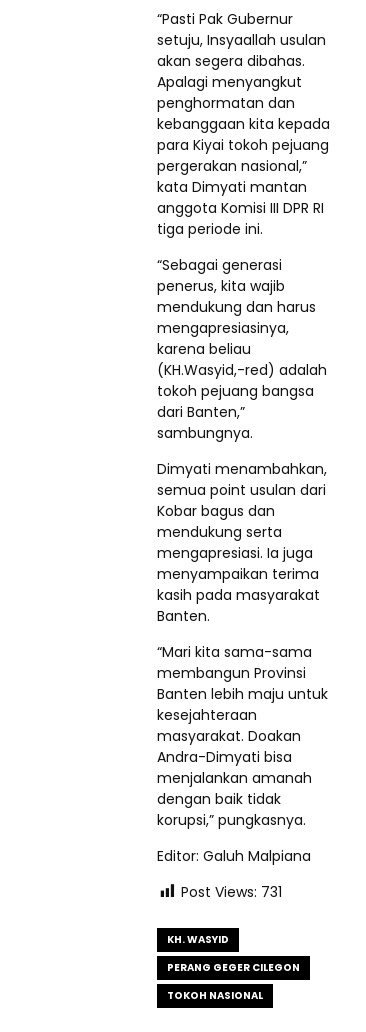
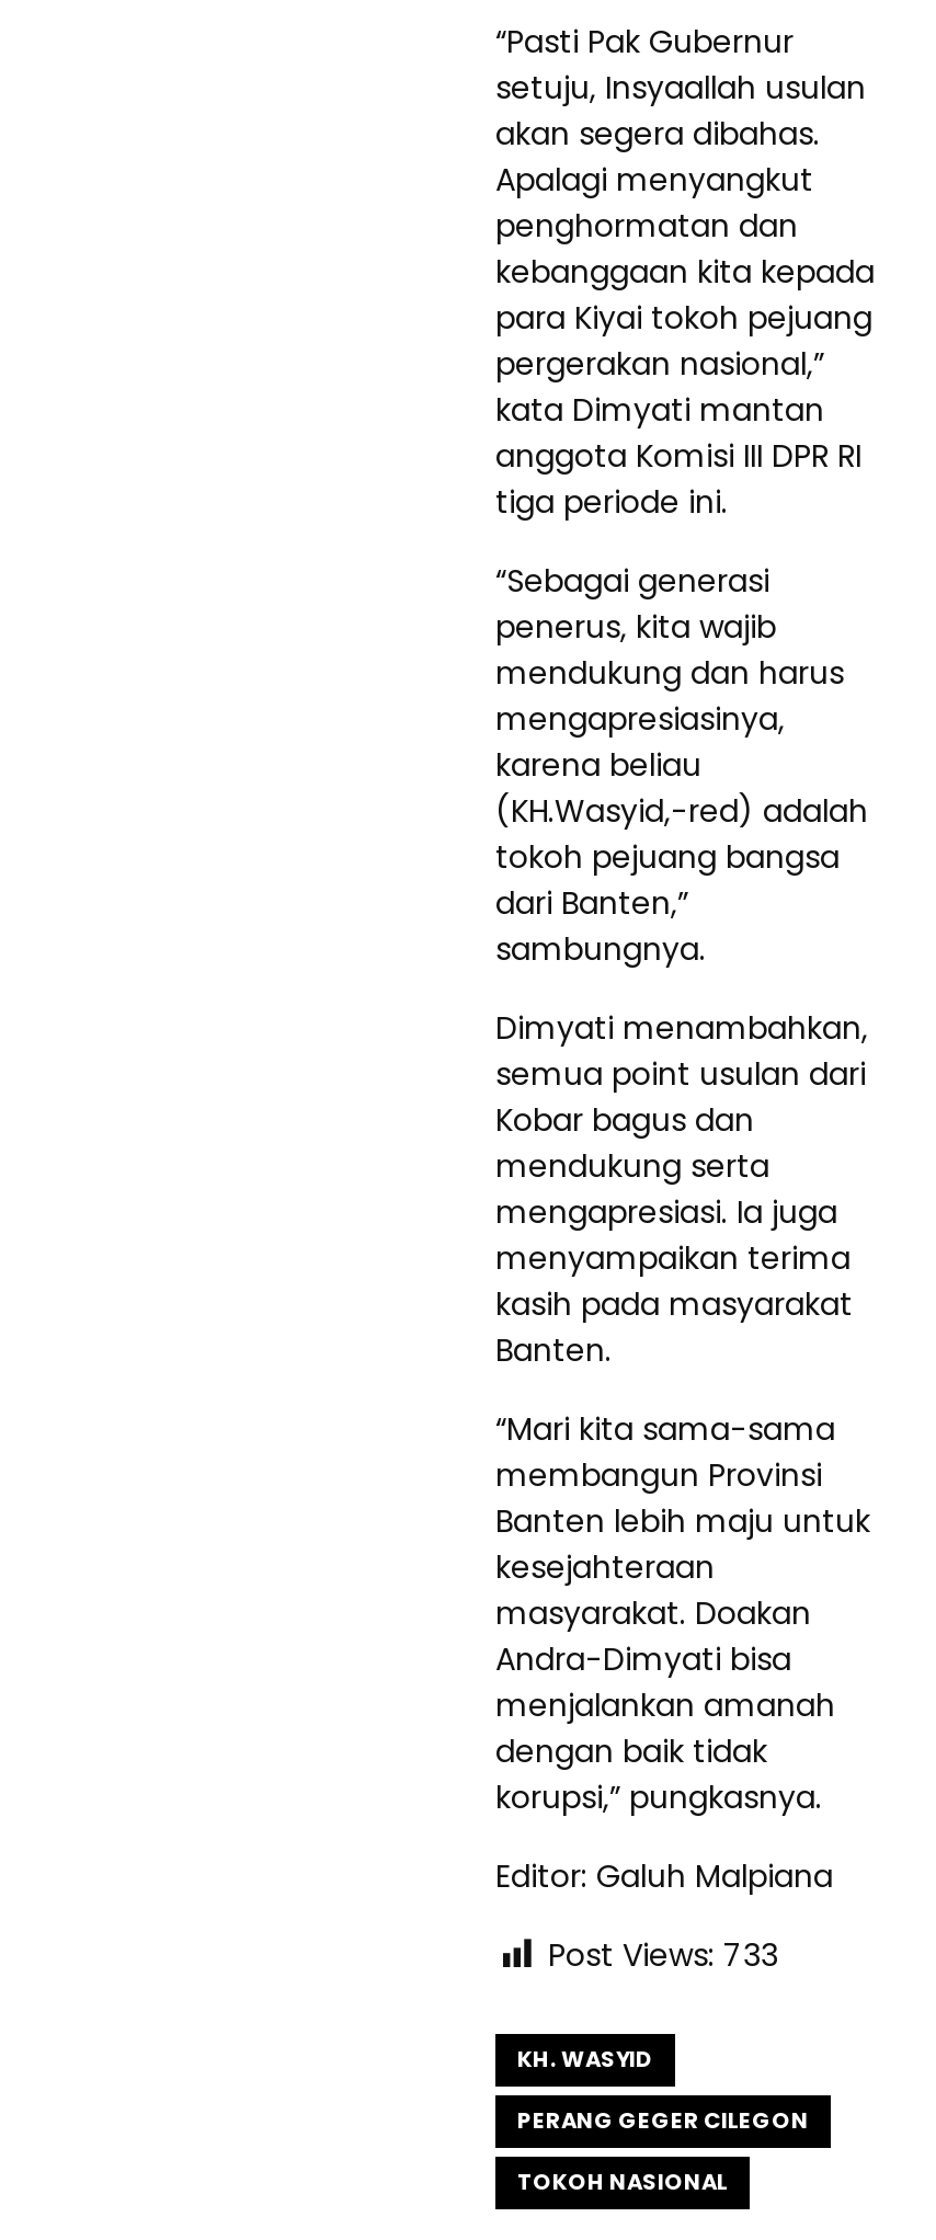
[181,882,282,902] Post Views: 731 -> [548,1933,778,1977] Post Views: 733

